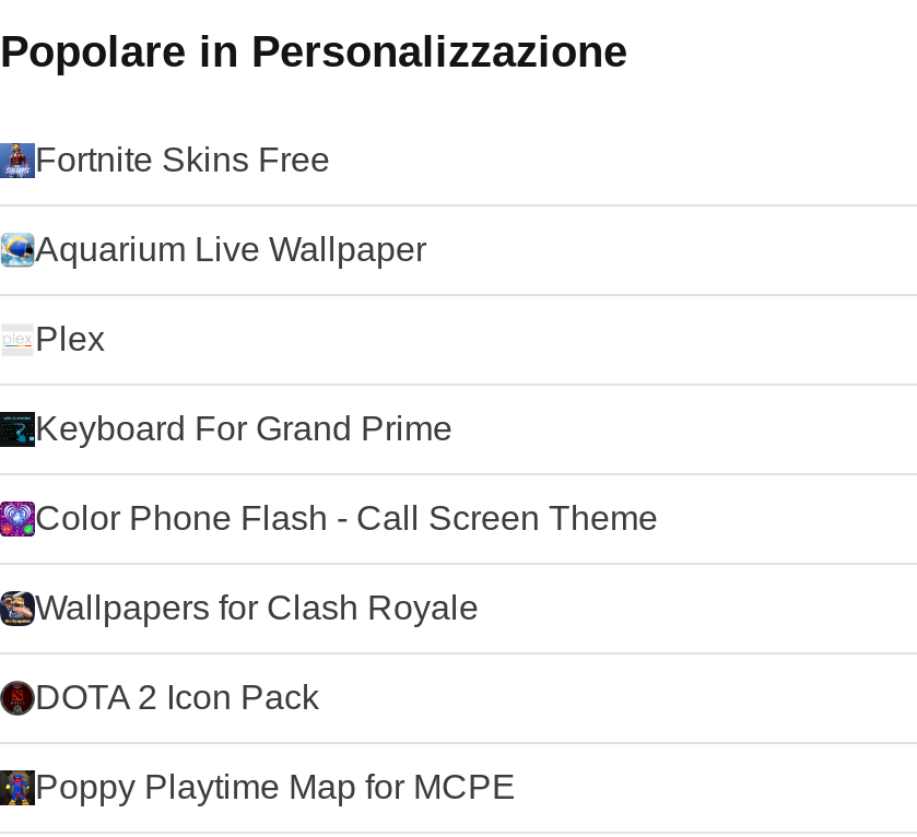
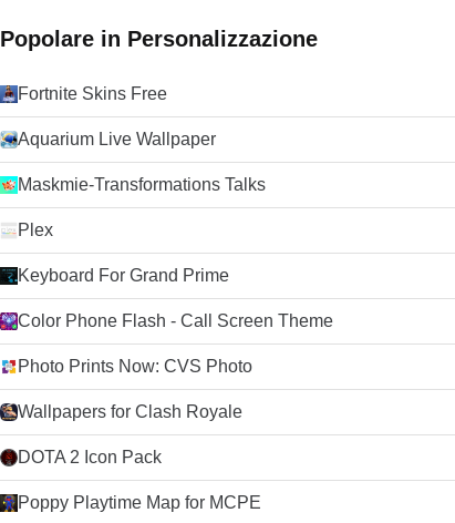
none -> [18,175,266,194] Maskmie-Transformations Talks
none -> [18,357,252,376] Photo Prints Now: CVS Photo

